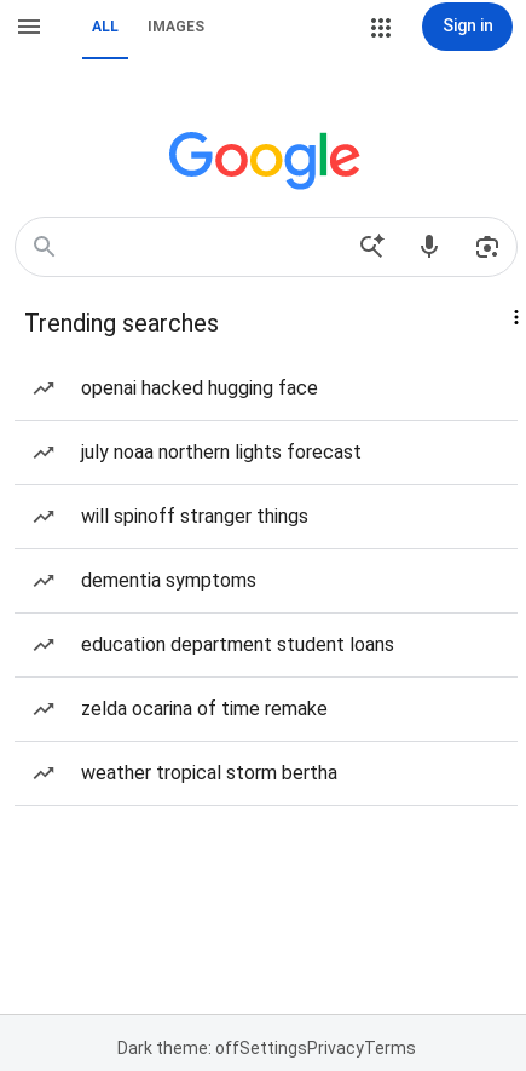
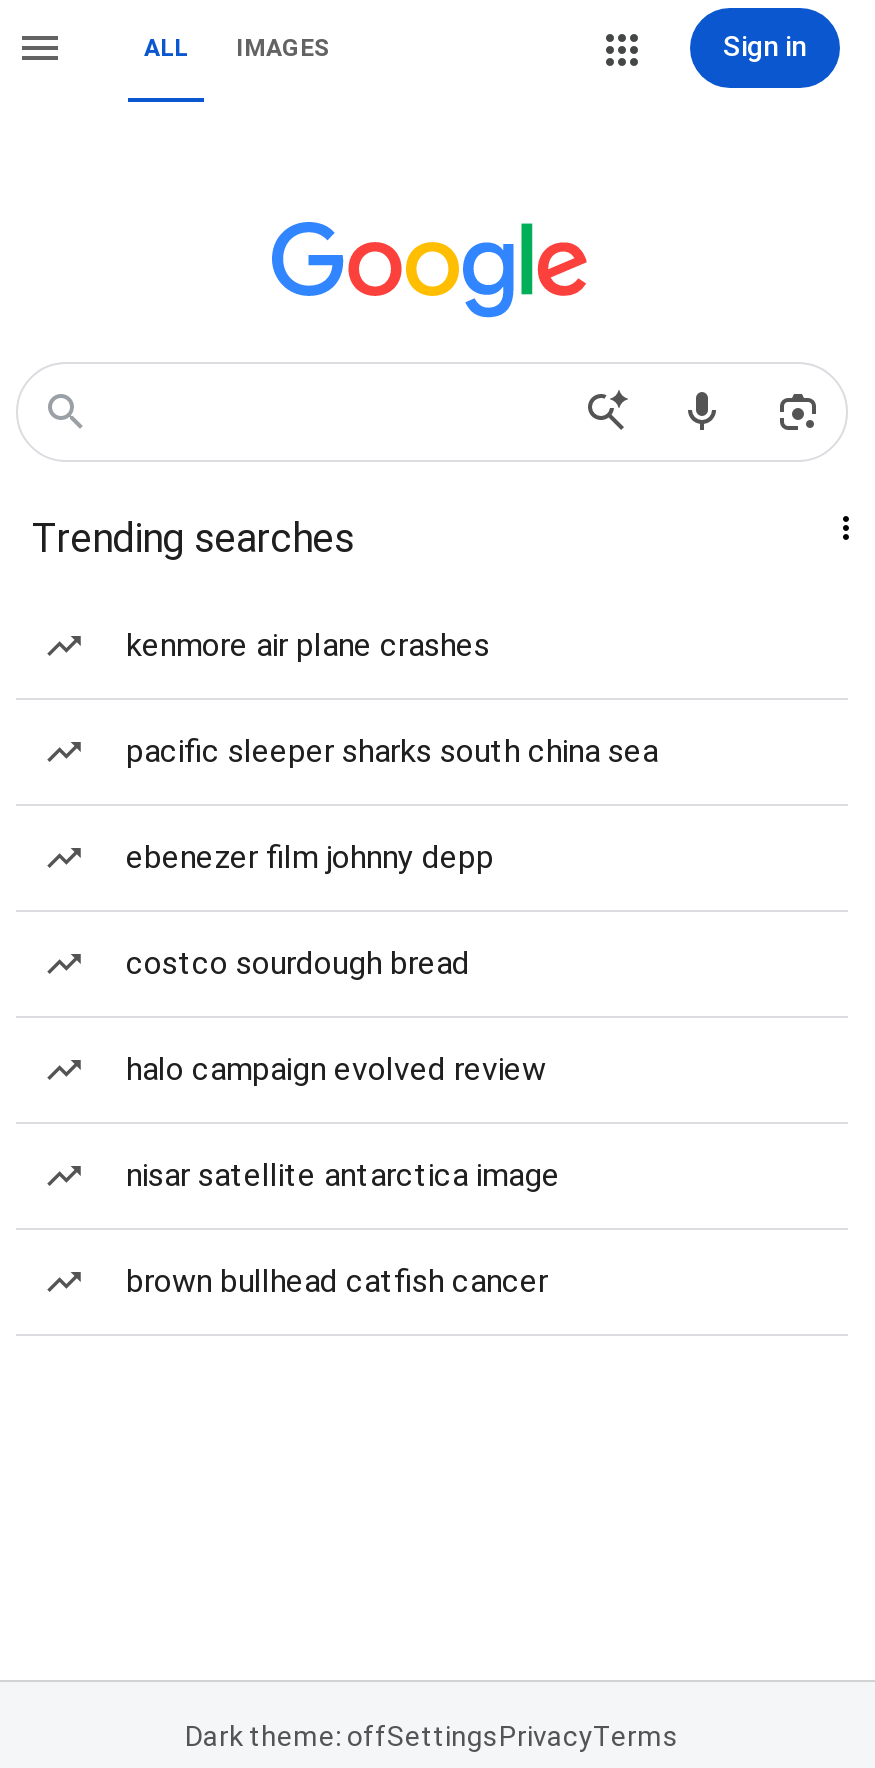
[81,376,318,399] openai hacked hugging face -> [126,626,490,664] kenmore air plane crashes
[81,441,362,463] july noaa northern lights forecast -> [126,732,658,770] pacific sleeper sharks south china sea
[81,505,308,528] will spinoff stranger things -> [126,838,494,876] ebenezer film johnny depp
[81,569,256,592] dementia symptoms -> [126,944,470,982] costco sourdough bread
[81,633,394,656] education department student loans -> [126,1050,546,1088] halo campaign evolved review
[81,697,328,720] zelda ocarina of time remake -> [126,1156,560,1194] nisar satellite antarctica image
[81,761,337,784] weather tropical storm bertha -> [126,1262,548,1300] brown bullhead catfish cancer

